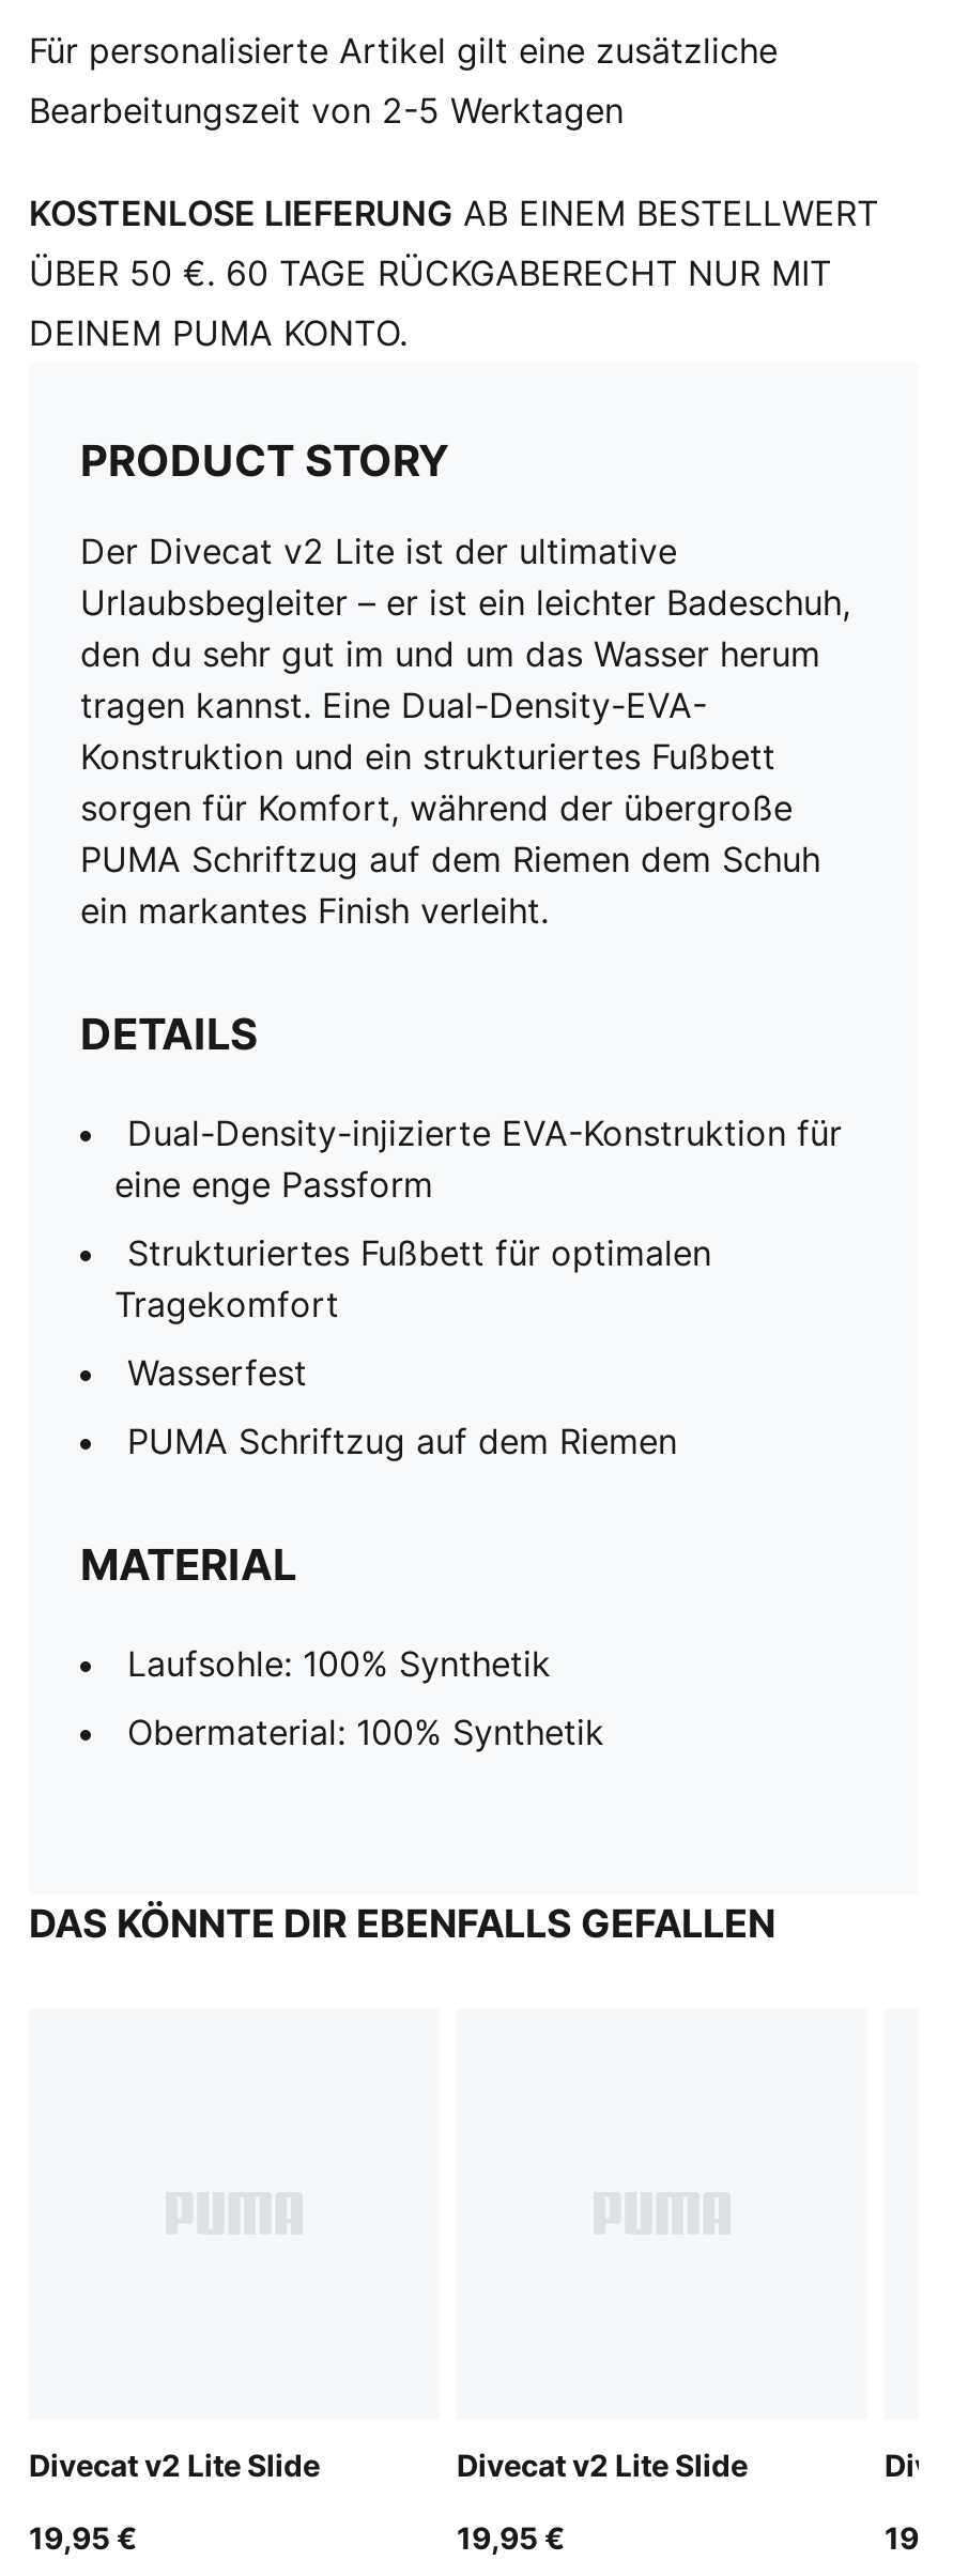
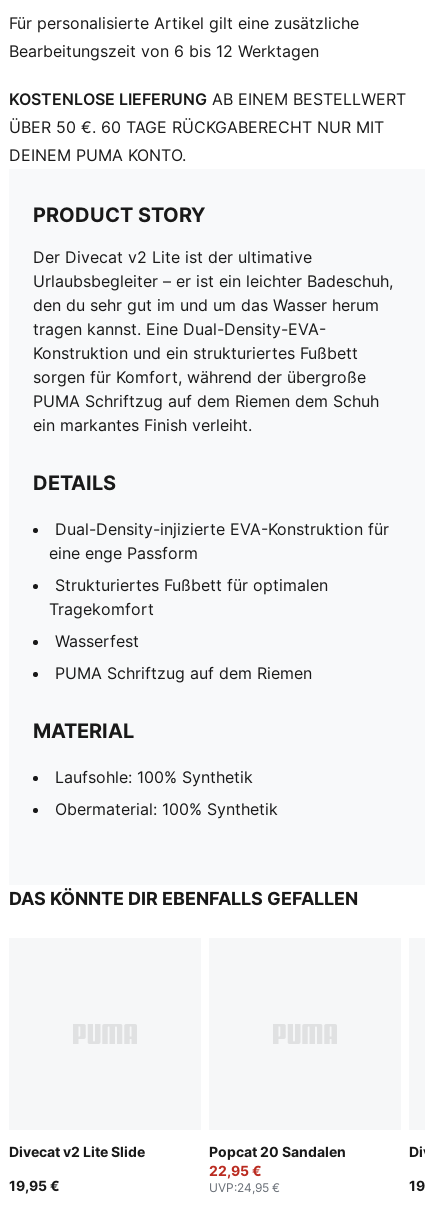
[29,89,624,132] Bearbeitungszeit von 2-5 Werktagen -> [9,41,319,61] Bearbeitungszeit von 6 bis 12 Werktagen
[457,2447,748,2556] Divecat v2 Lite Slide | 19,95 € -> [209,1143,346,1195] Popcat 20 Sandalen | 22,95 € | UVP:24,95 €

